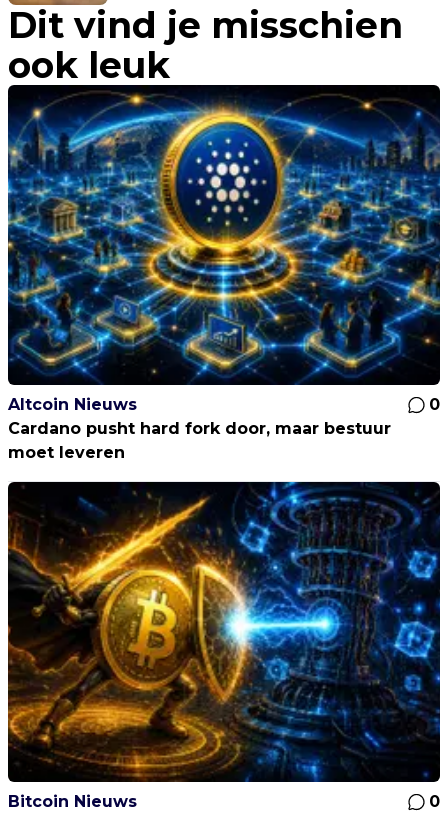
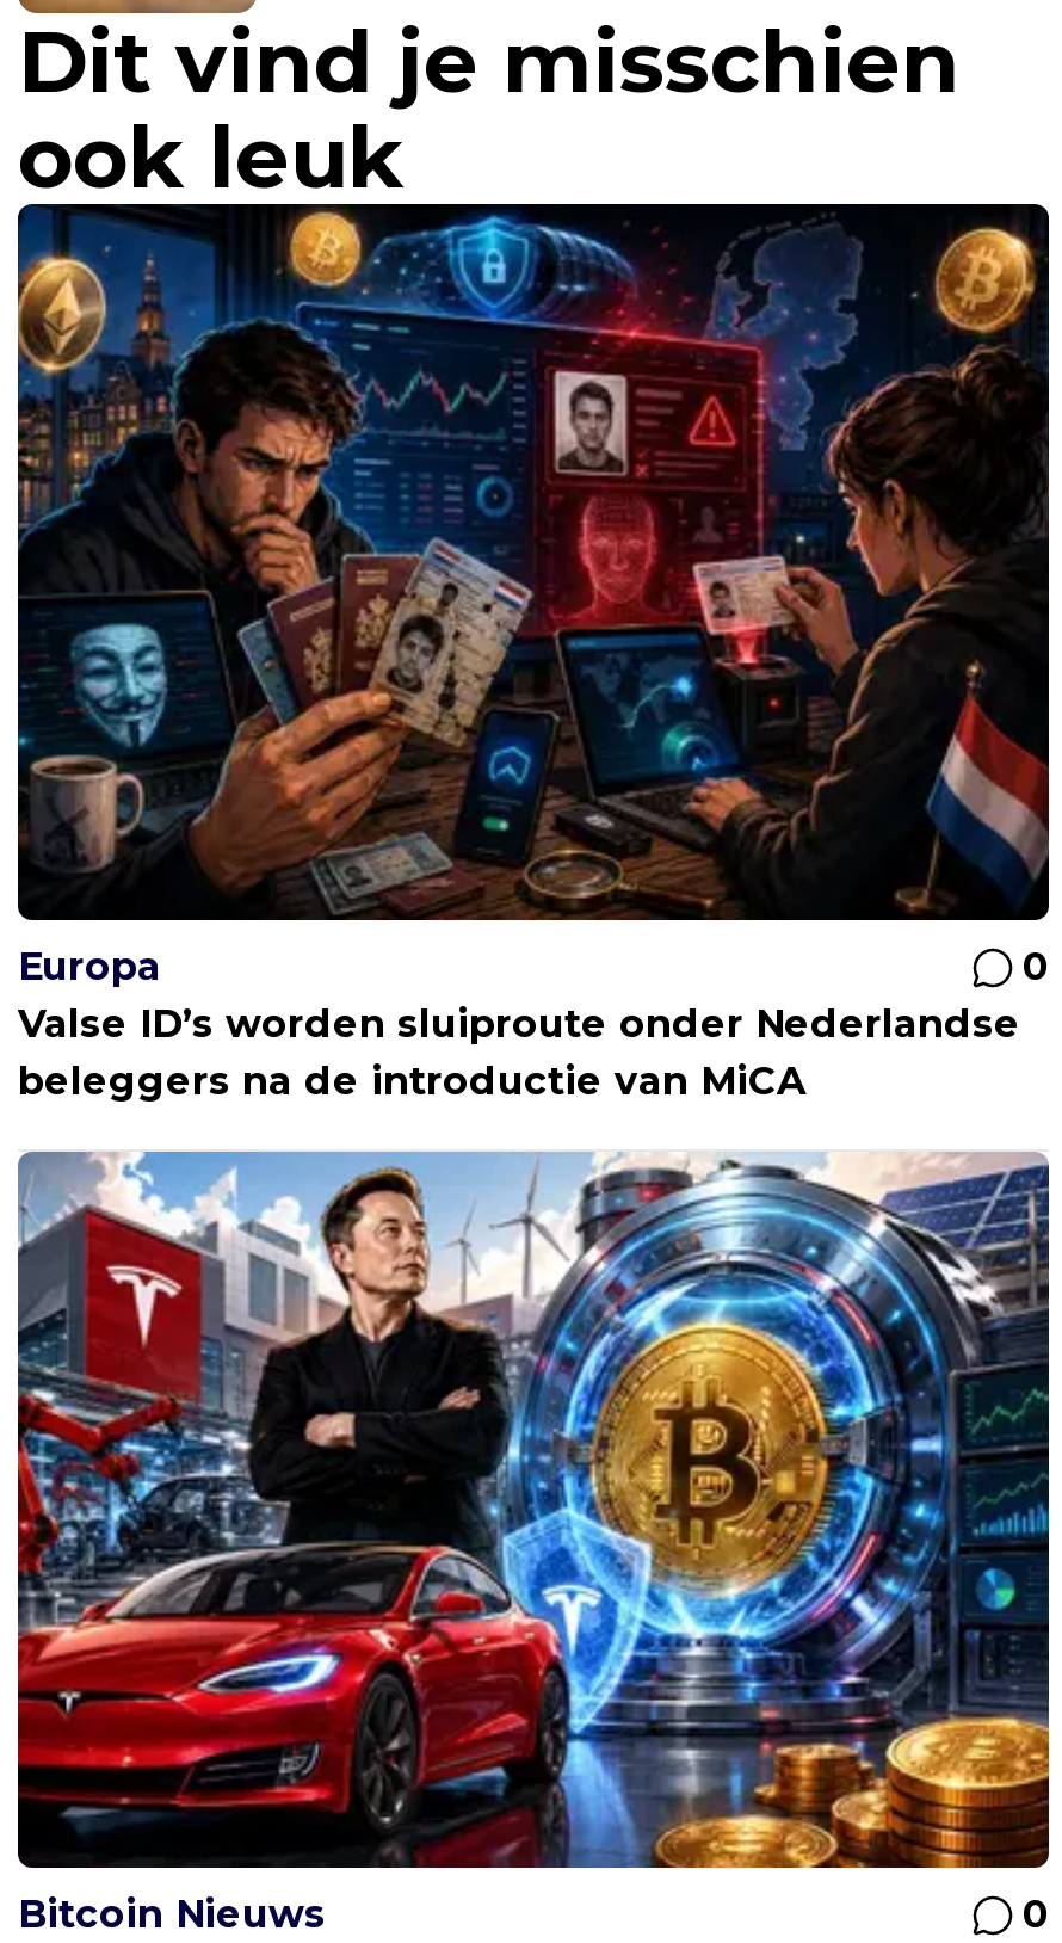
[7,84,441,414] [image] | Altcoin Nieuws -> [16,201,1051,989] [image] | Europa
[8,419,391,462] Cardano pusht hard fork door, maar bestuur | moet leveren -> [18,1001,1020,1103] Valse ID’s worden sluiproute onder Nederlandse | beleggers na de introductie van MiCA
[7,481,441,783] [image] -> [16,1151,1051,1871] [image]

